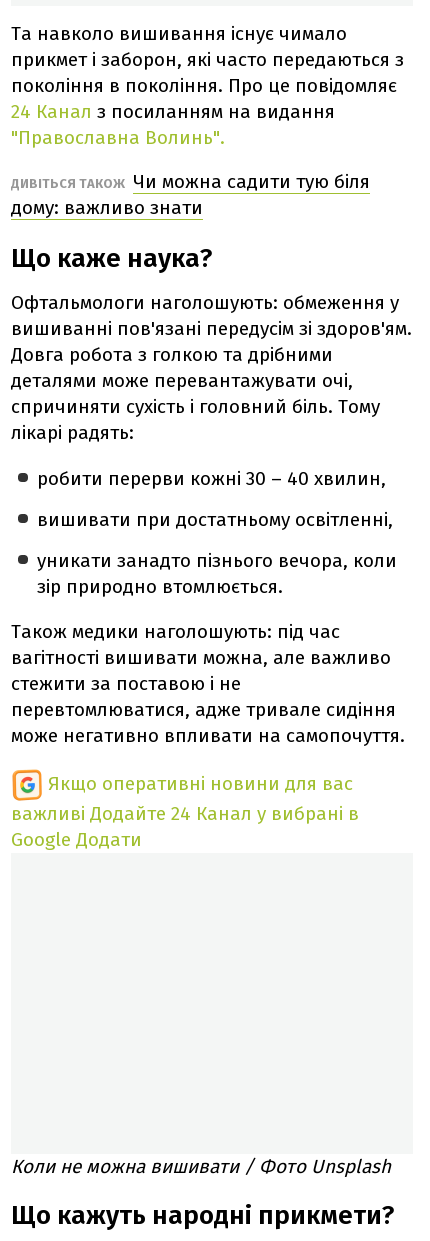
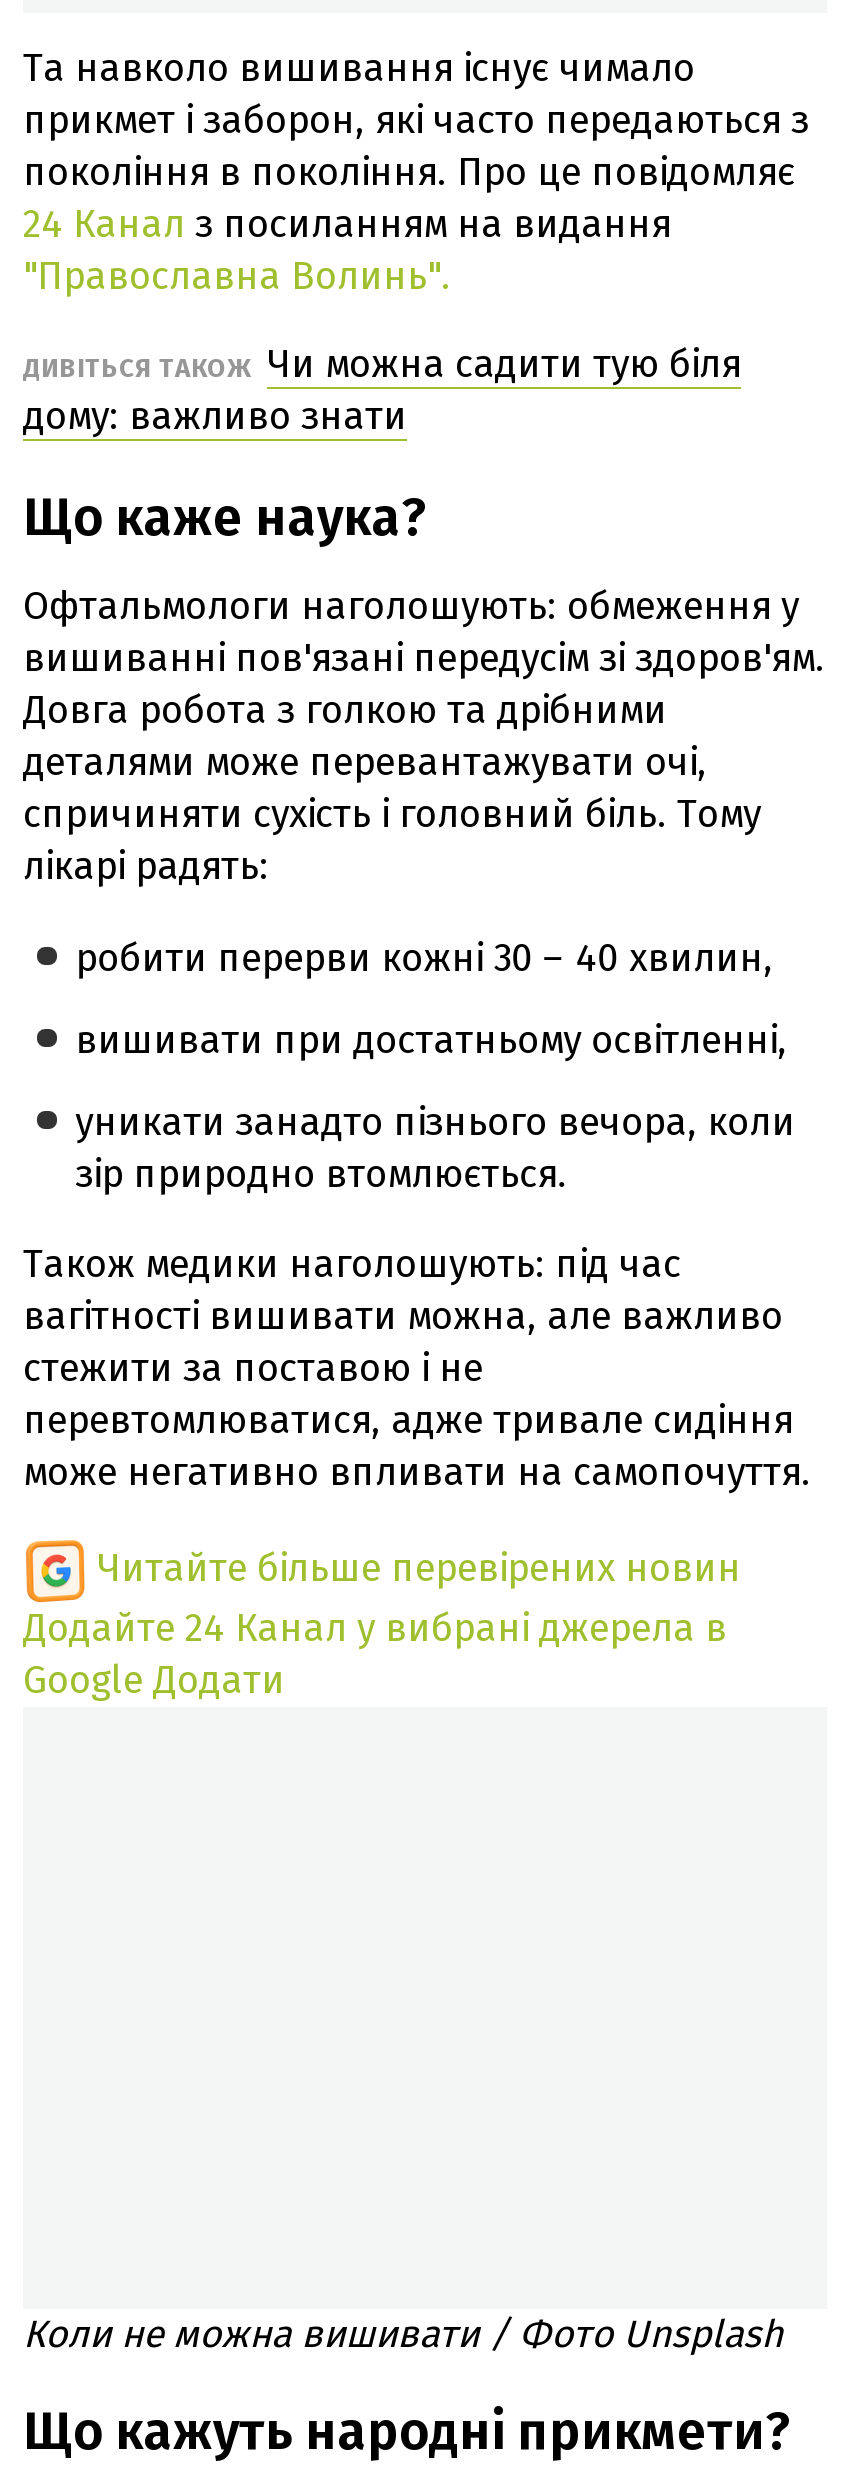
[11,772,359,825] Якщо оперативні новини для вас | важливі Додайте 24 Канал у вибрані в -> [23,1544,741,1650] Читайте більше перевірених новин | Додайте 24 Канал у вибрані джерела в

